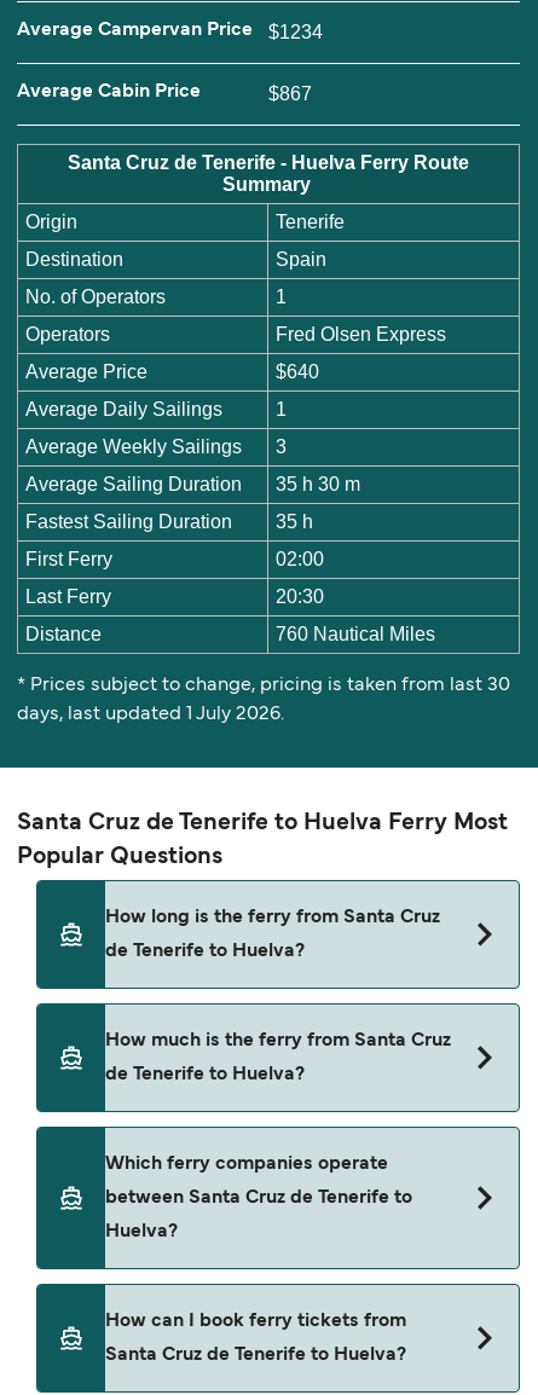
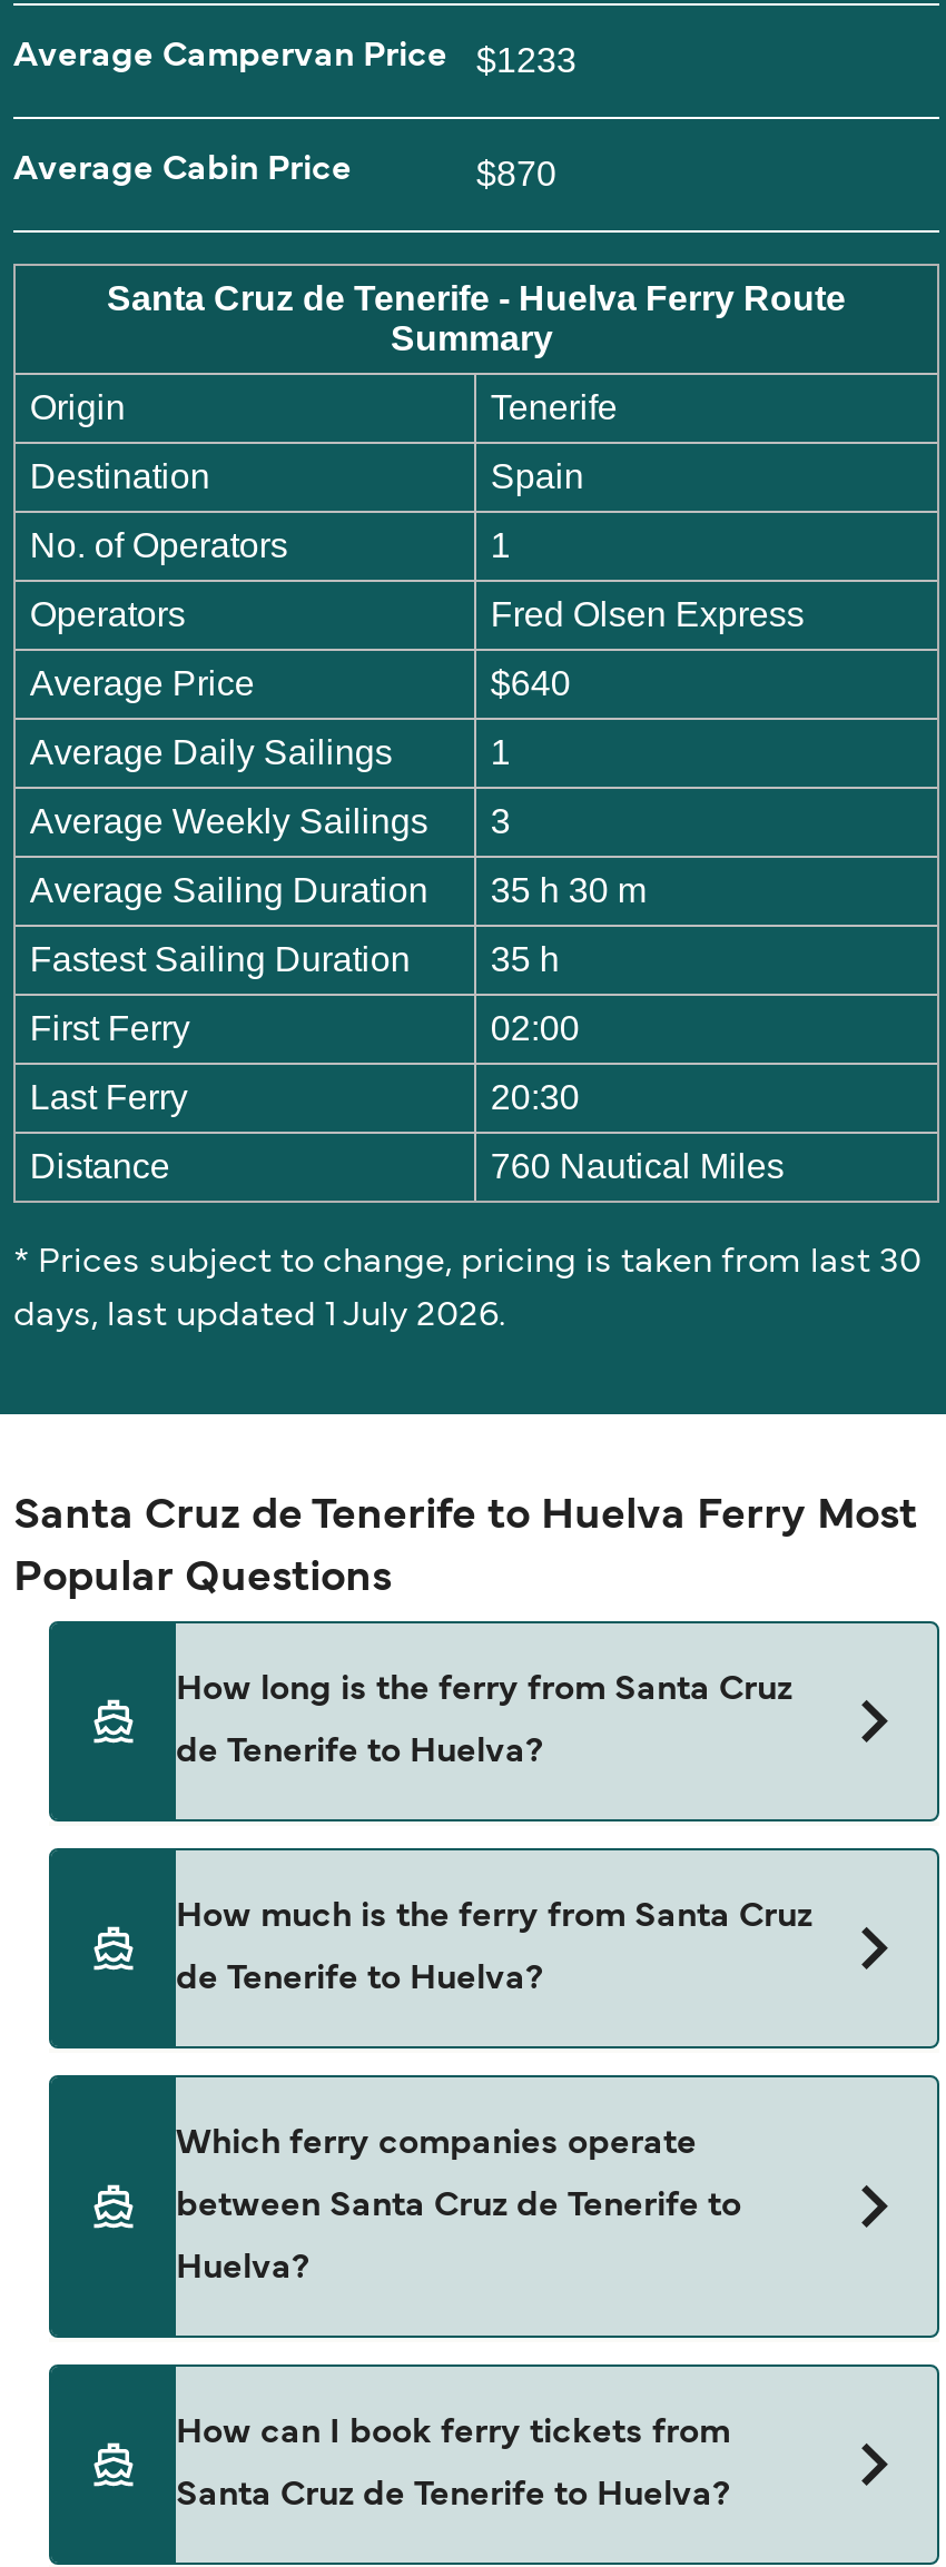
[17,22,323,43] Average Campervan Price $1234 -> [13,41,577,79] Average Campervan Price $1233
[268,84,312,104] $867 -> [476,154,556,192] $870

